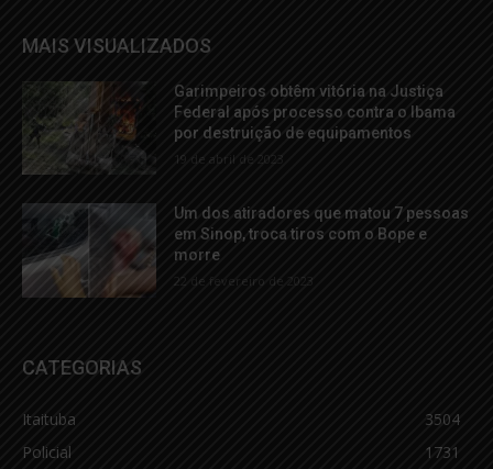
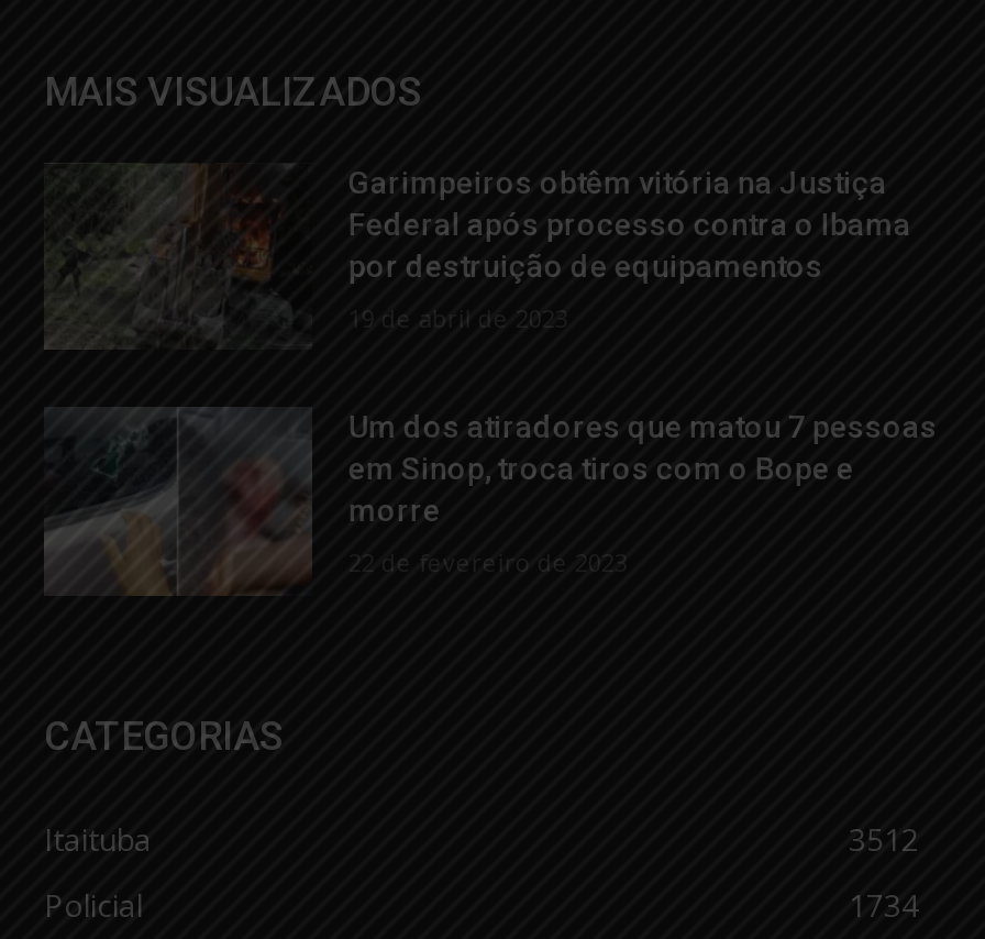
[425,409,460,429] 3504 -> [849,818,919,860] 3512
[425,442,460,462] 1731 -> [849,884,919,926] 1734

